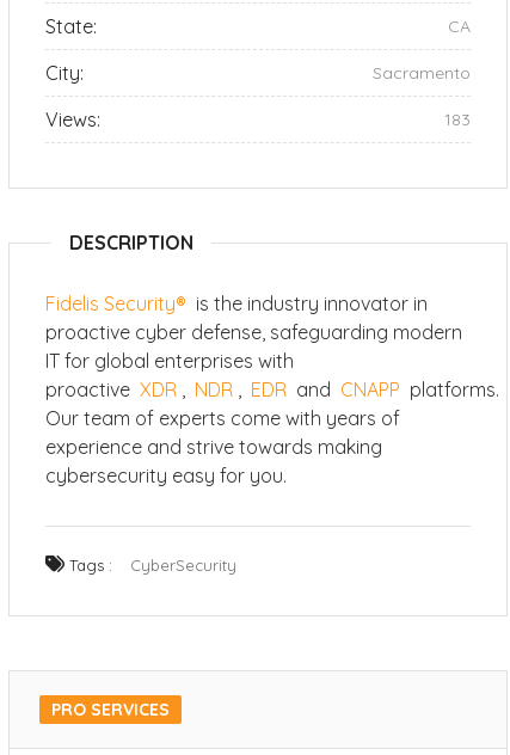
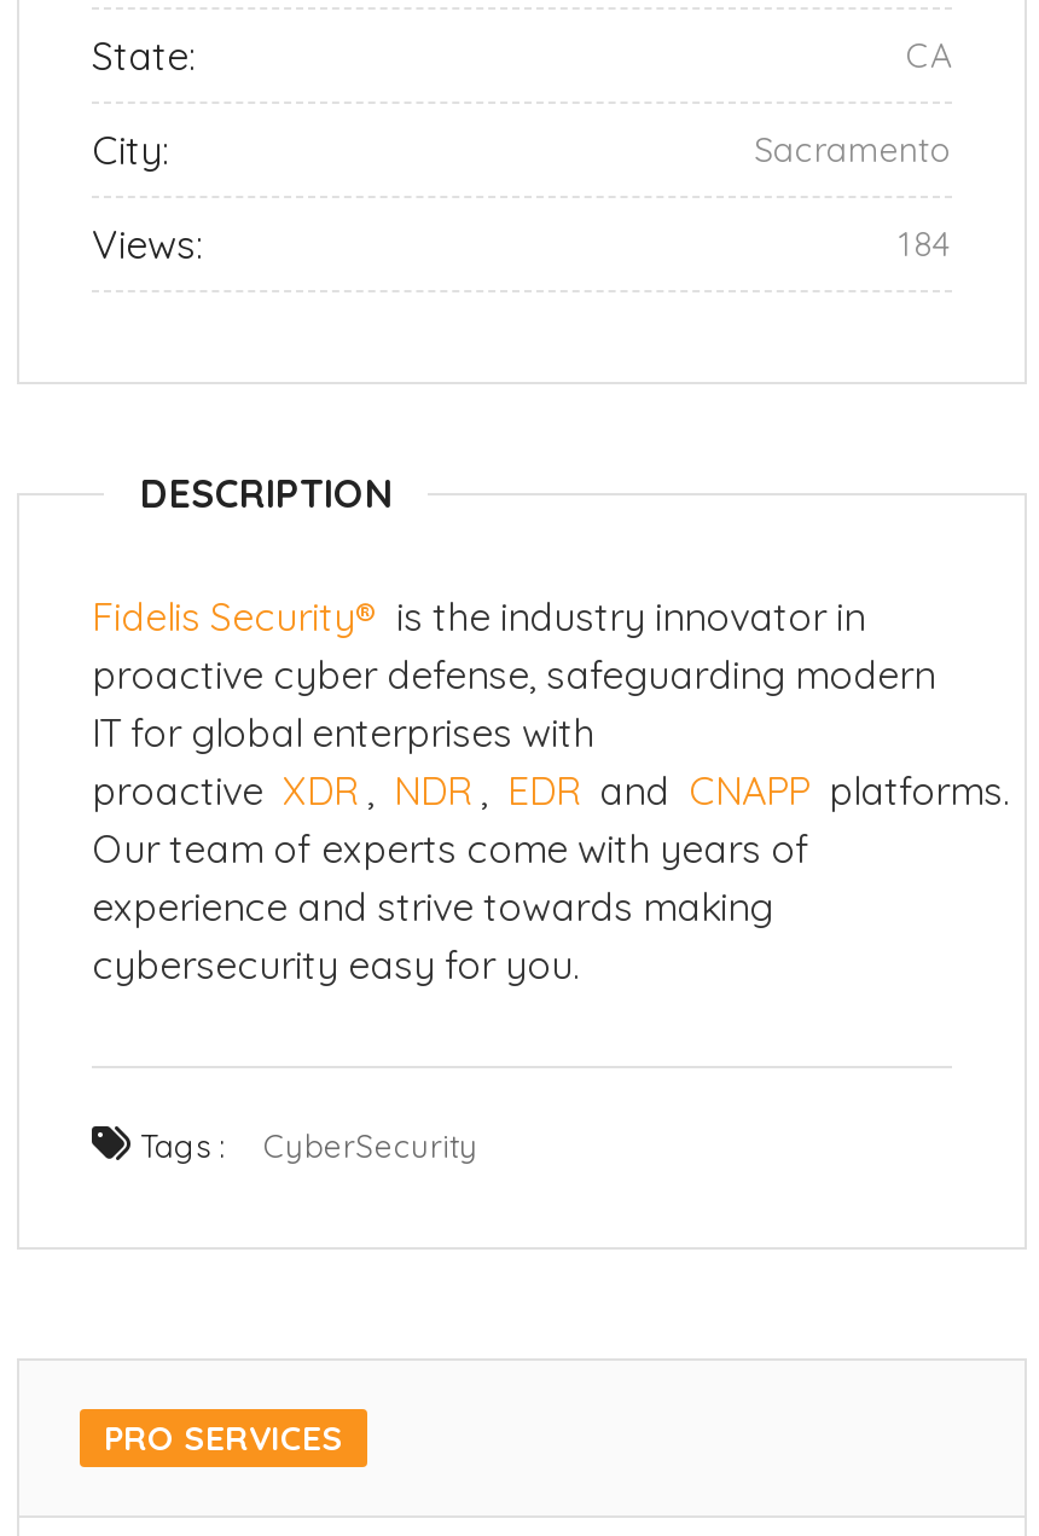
[444,108,471,130] 183 -> [899,222,952,265] 184

